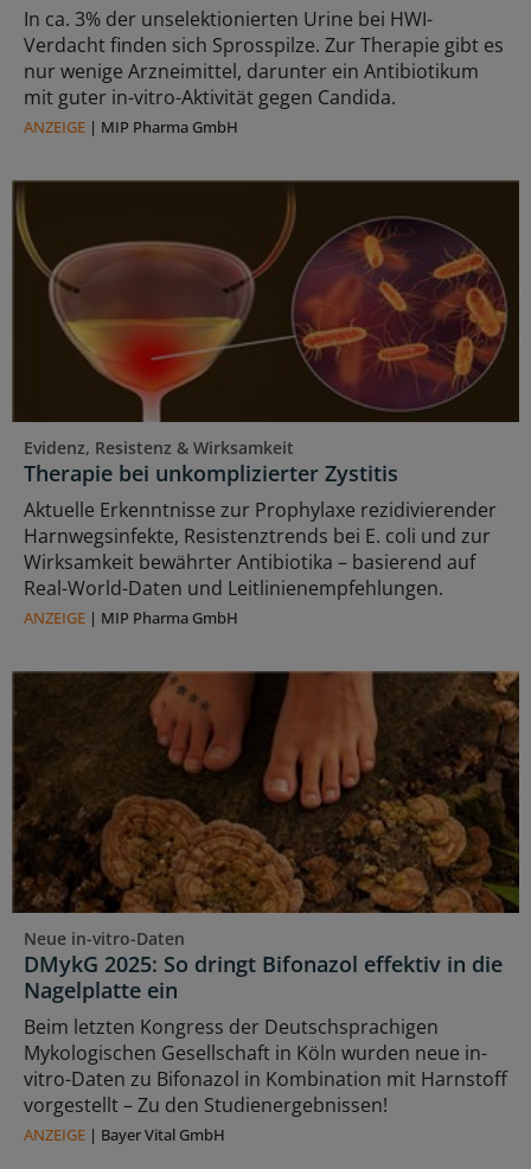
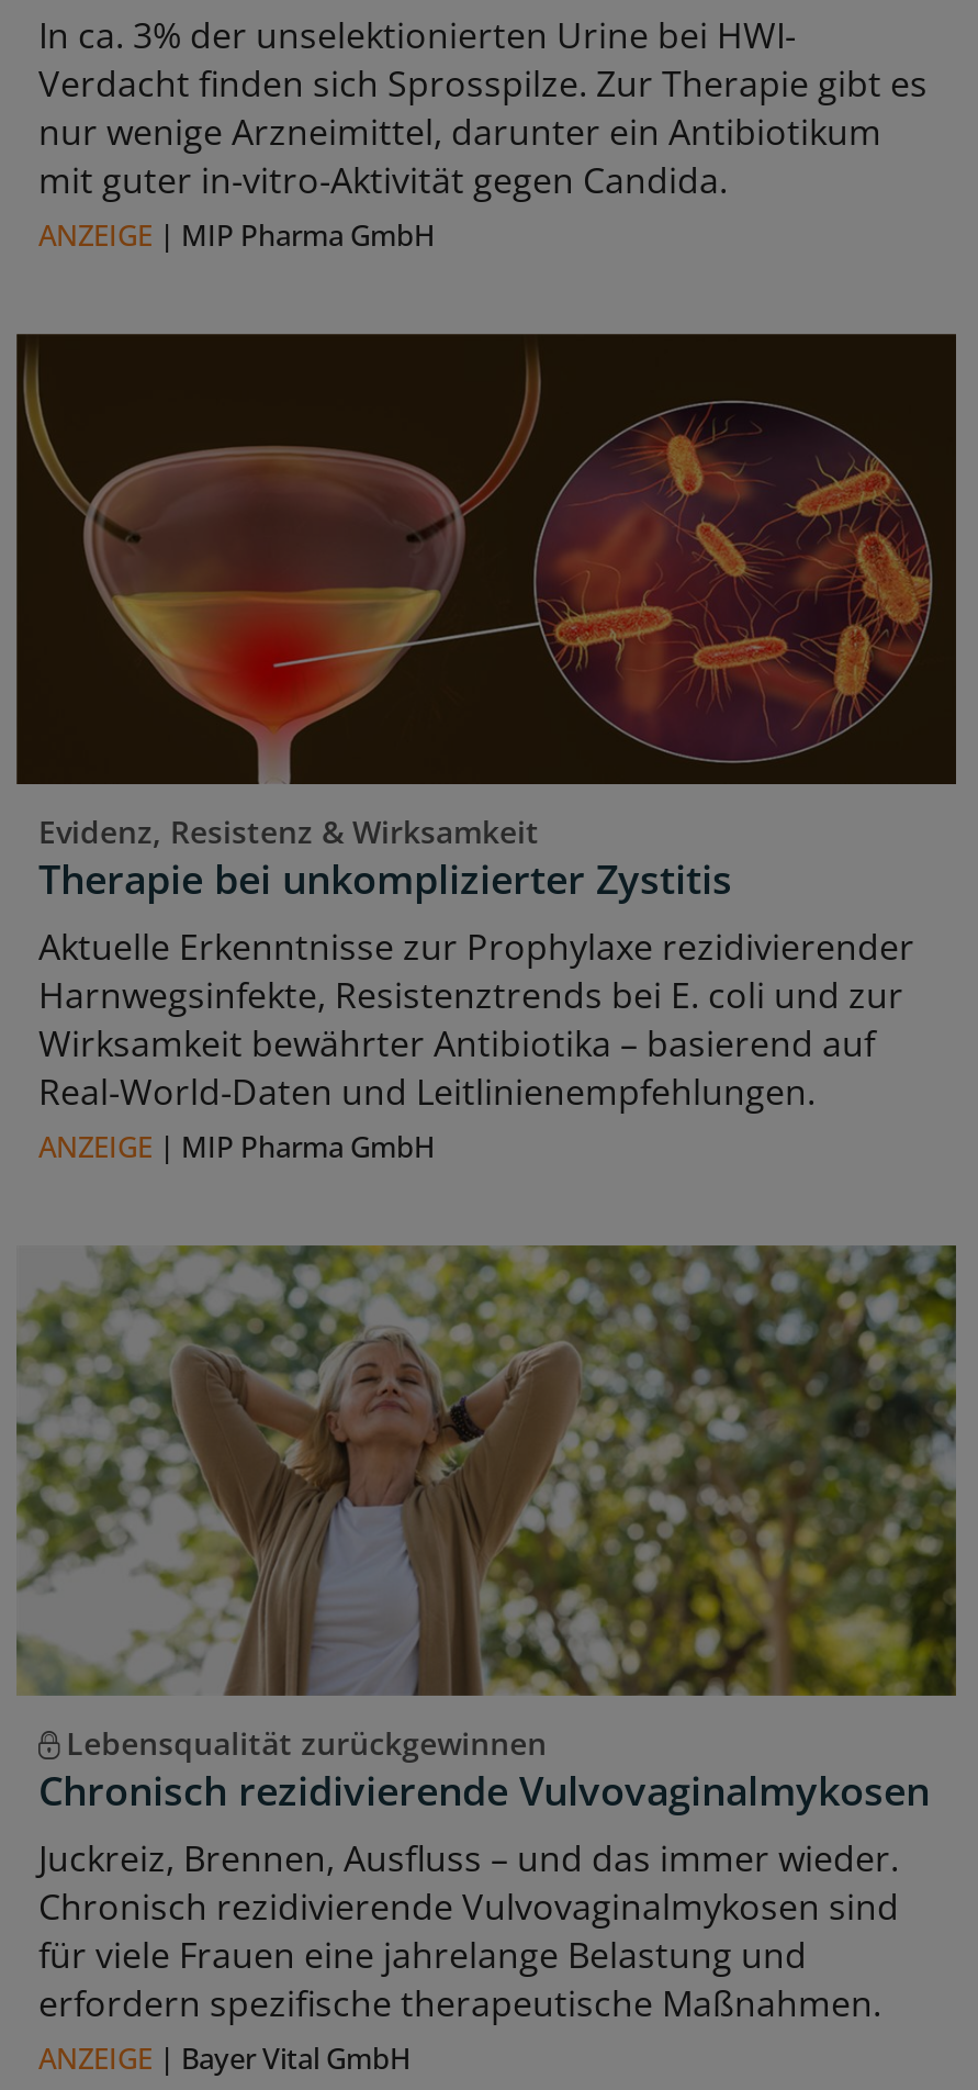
[11,670,520,1119] [image] | Neue in-vitro-Daten | DMykG 2025: So dringt Bifonazol effektiv in die | Nagelplatte ein | Beim letzten Kongress der Deutschsprachigen | Mykologischen Gesellschaft in Köln wurden neue in- | vitro-Daten zu Bifonazol in Kombination mit Harnstoff | vorgestellt – Zu den Studienergebnissen! -> [16,1243,958,2027] [image] | Lebensqualität zurückgewinnen | Chronisch rezidivierende Vulvovaginalmykosen | Juckreiz, Brennen, Ausfluss – und das immer wieder. | Chronisch rezidivierende Vulvovaginalmykosen sind | für viele Frauen eine jahrelange Belastung und | erfordern spezifische therapeutische Maßnahmen.

